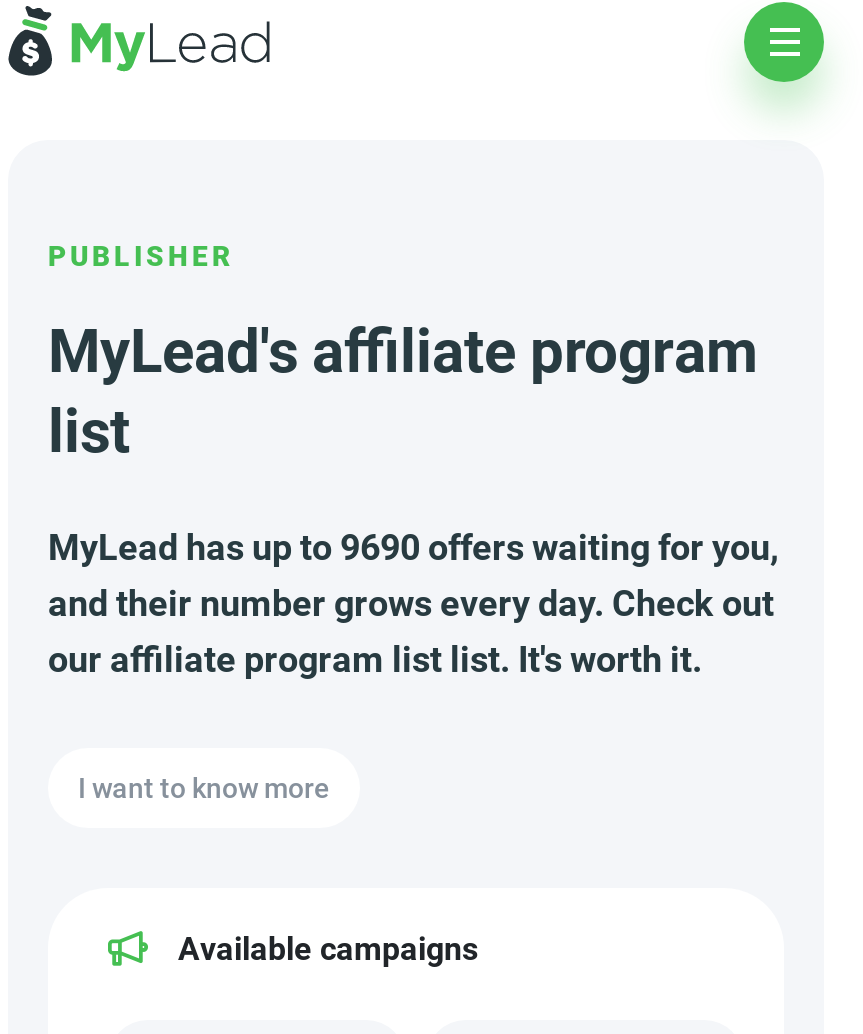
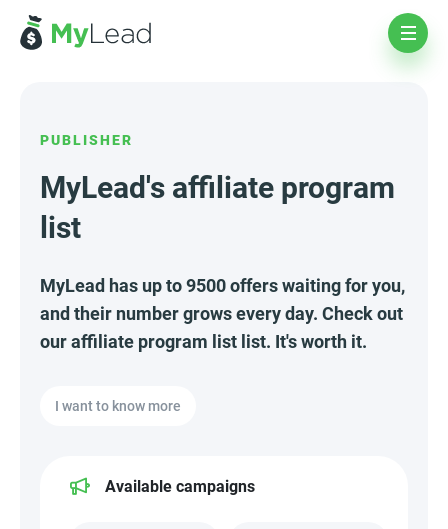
[48,526,778,568] MyLead has up to 9690 offers waiting for you, -> [40,275,405,296] MyLead has up to 9500 offers waiting for you,

